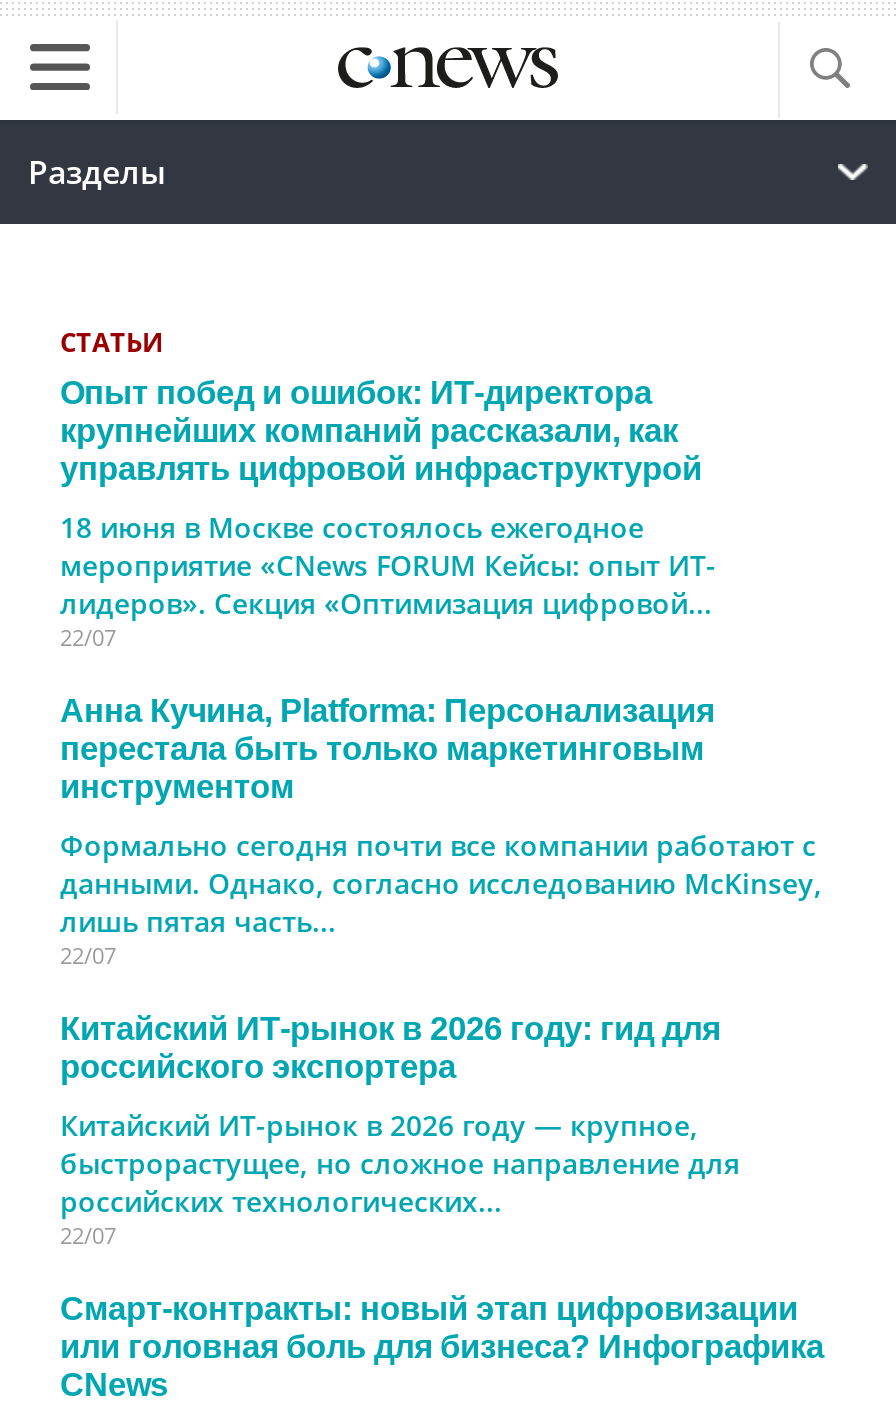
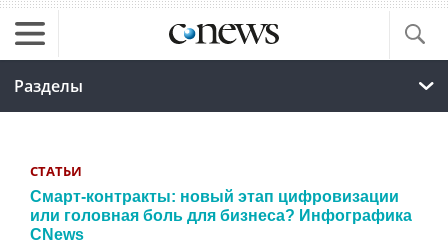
[60,374,822,1250] Опыт побед и ошибок: ИТ-директора | крупнейших компаний рассказали, как | управлять цифровой инфраструктурой | 18 июня в Москве состоялось ежегодное | мероприятие «CNews FORUM Кейсы: опыт ИТ- | лидеров». Секция «Оптимизация цифровой... | 22/07 | Анна Кучина, Platforma: Персонализация | перестала быть только маркетинговым | инструментом | Формально сегодня почти все компании работают с | данными. Однако, согласно исследованию McKinsey, | лишь пятая часть... | 22/07 | Китайский ИТ-рынок в 2026 году: гид для | российского экспортера | Китайский ИТ-рынок в 2026 году — крупное, | быстрорастущее, но сложное направление для | российских технологических... | 22/07 -> none

